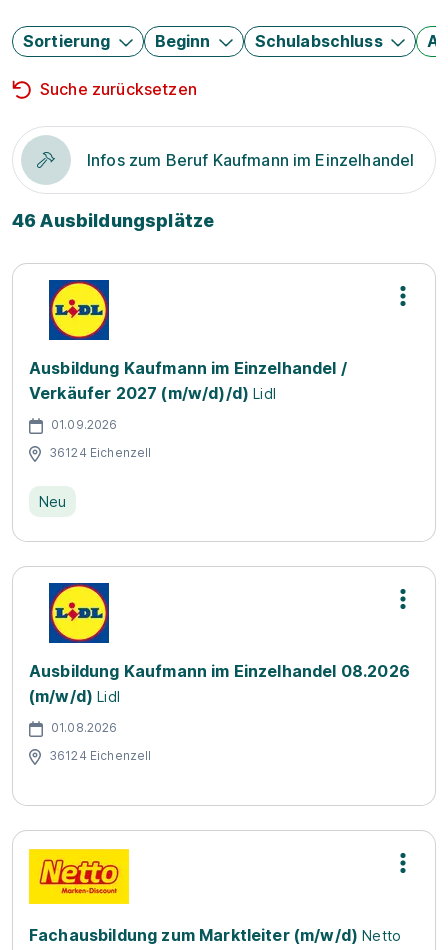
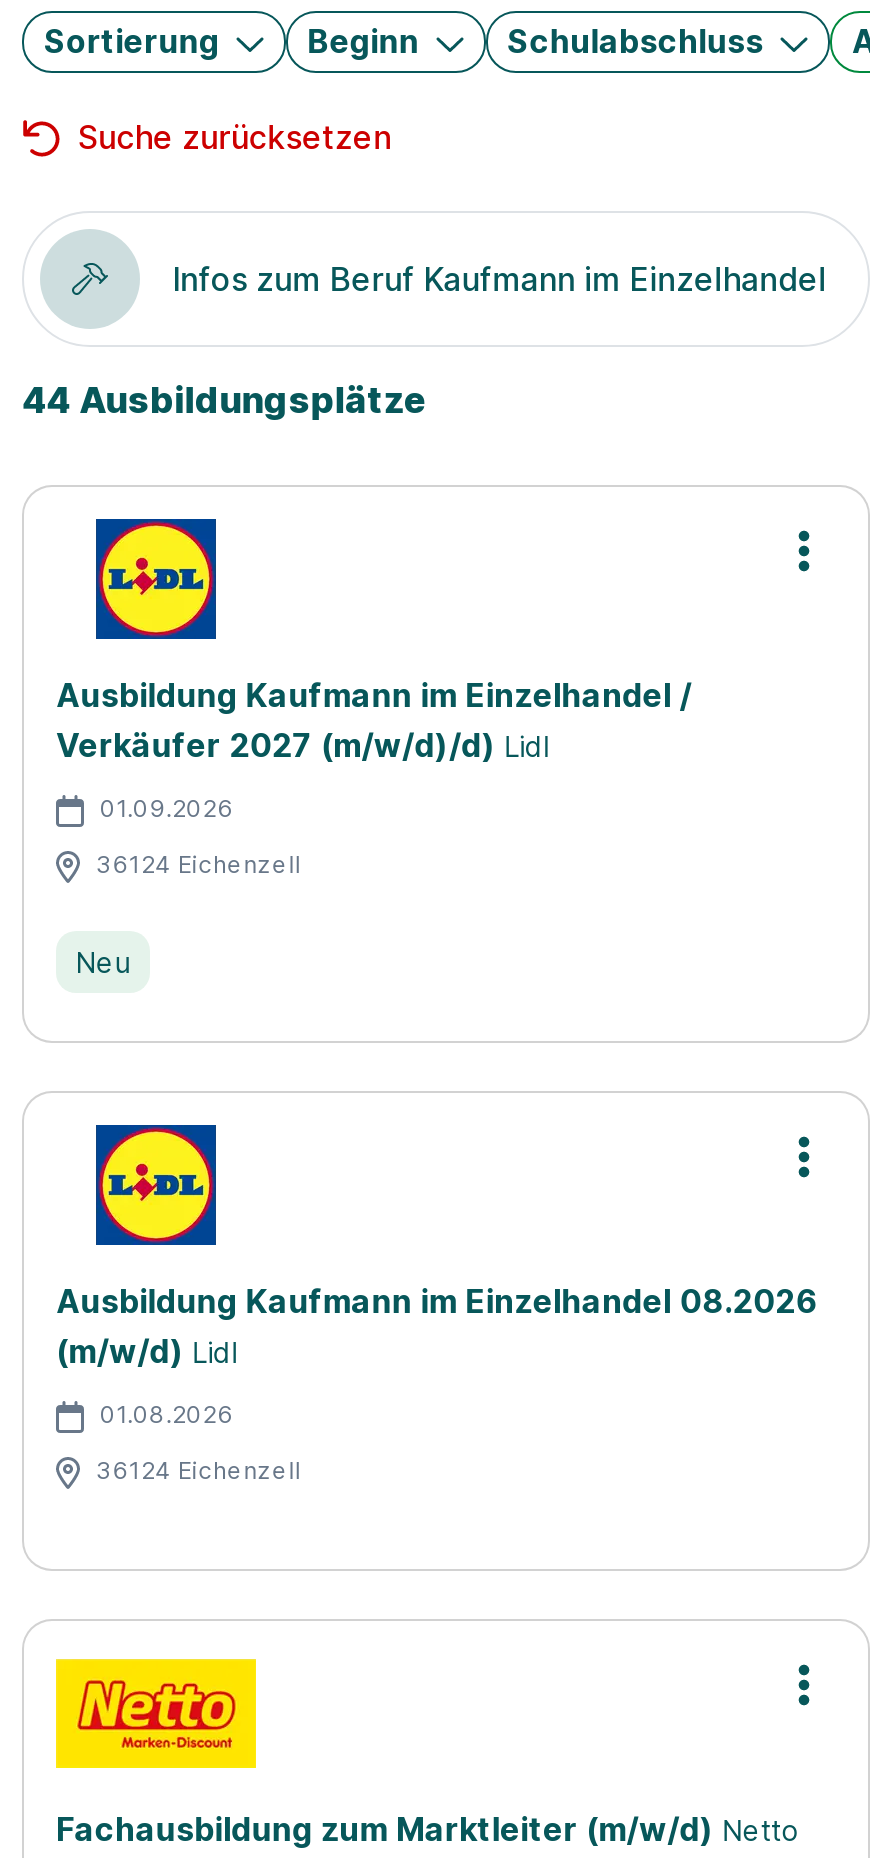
[12,210,214,231] 46 Ausbildungsplätze -> [22,379,426,421] 44 Ausbildungsplätze

